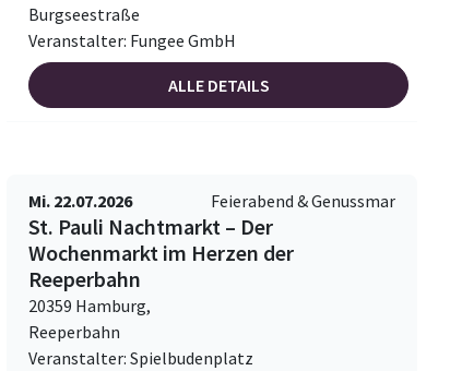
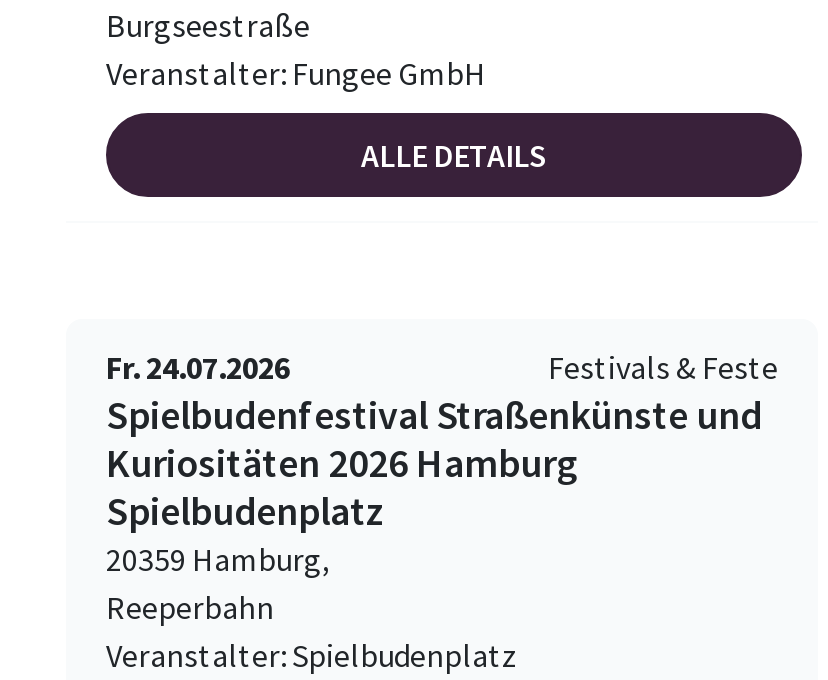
[28,189,395,292] Mi. 22.07.2026 | Feierabend & Genussmar | St. Pauli Nachtmarkt – Der | Wochenmarkt im Herzen der | Reeperbahn -> [106,347,778,535] Fr. 24.07.2026 | Festivals & Feste | Spielbudenfestival Straßenkünste und | Kuriositäten 2026 Hamburg | Spielbudenplatz

